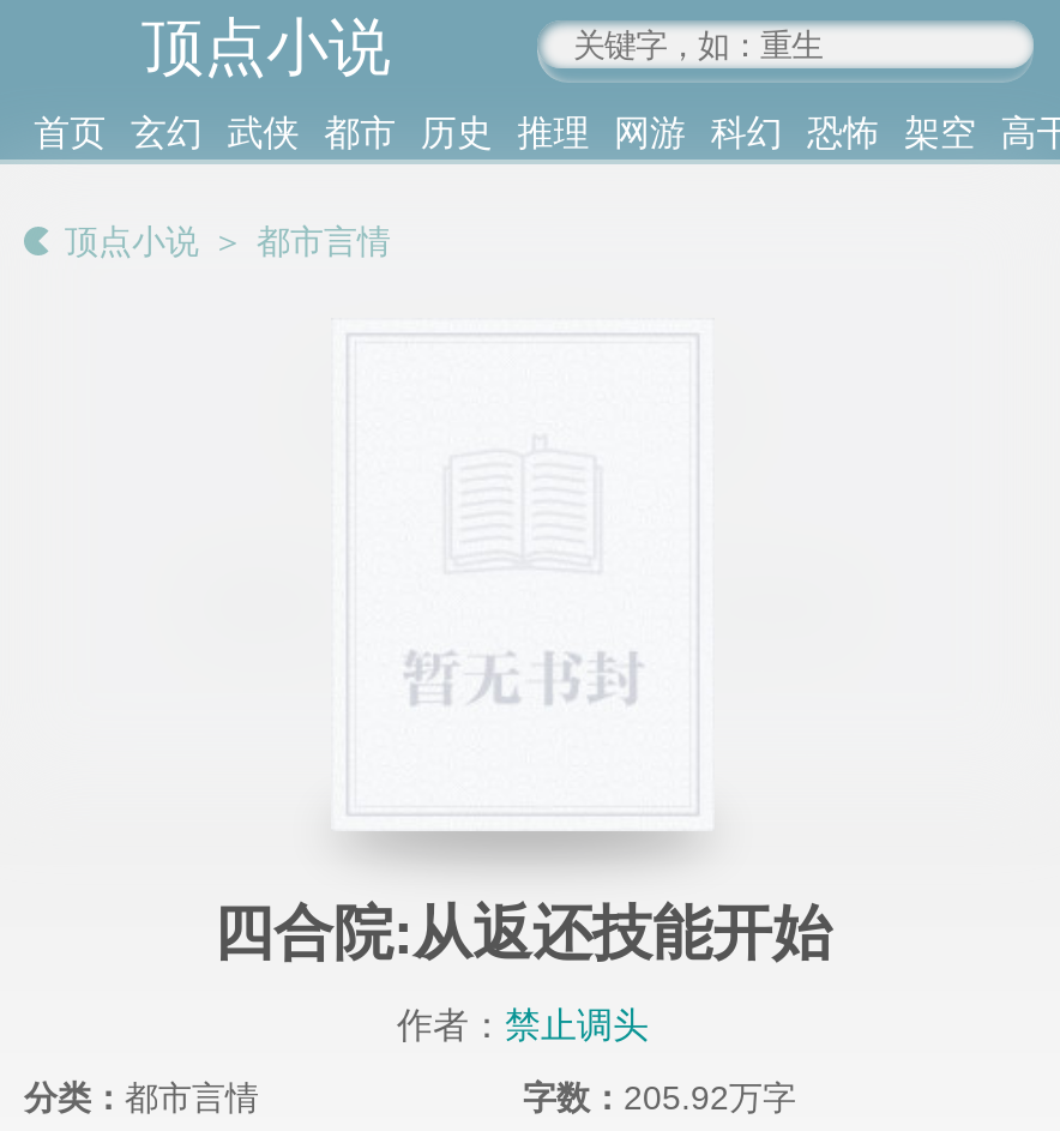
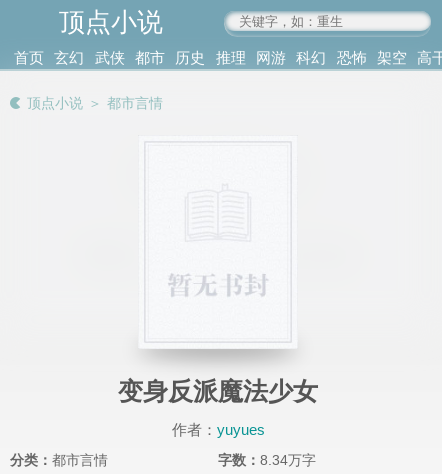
[213,900,832,967] 四合院:从返还技能开始 -> [118,377,318,405] 变身反派魔法少女
[397,1003,649,1044] 作者：禁止调头 -> [171,421,264,438] 作者：yuyues
[523,1079,796,1118] 字数：205.92万字 -> [218,452,316,468] 字数：8.34万字

